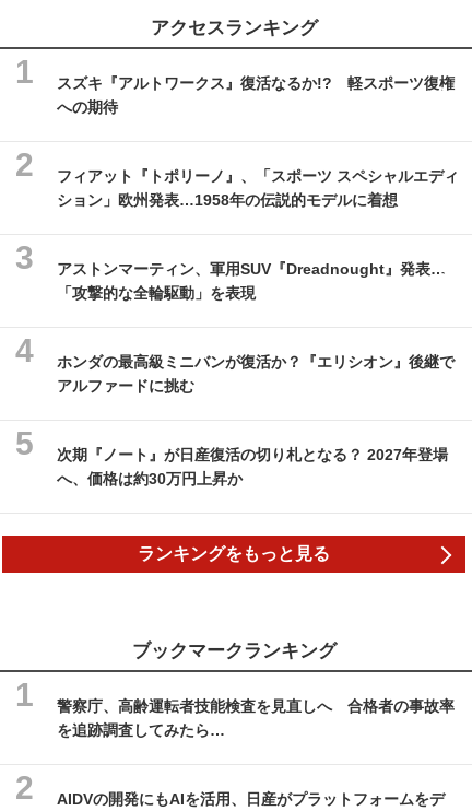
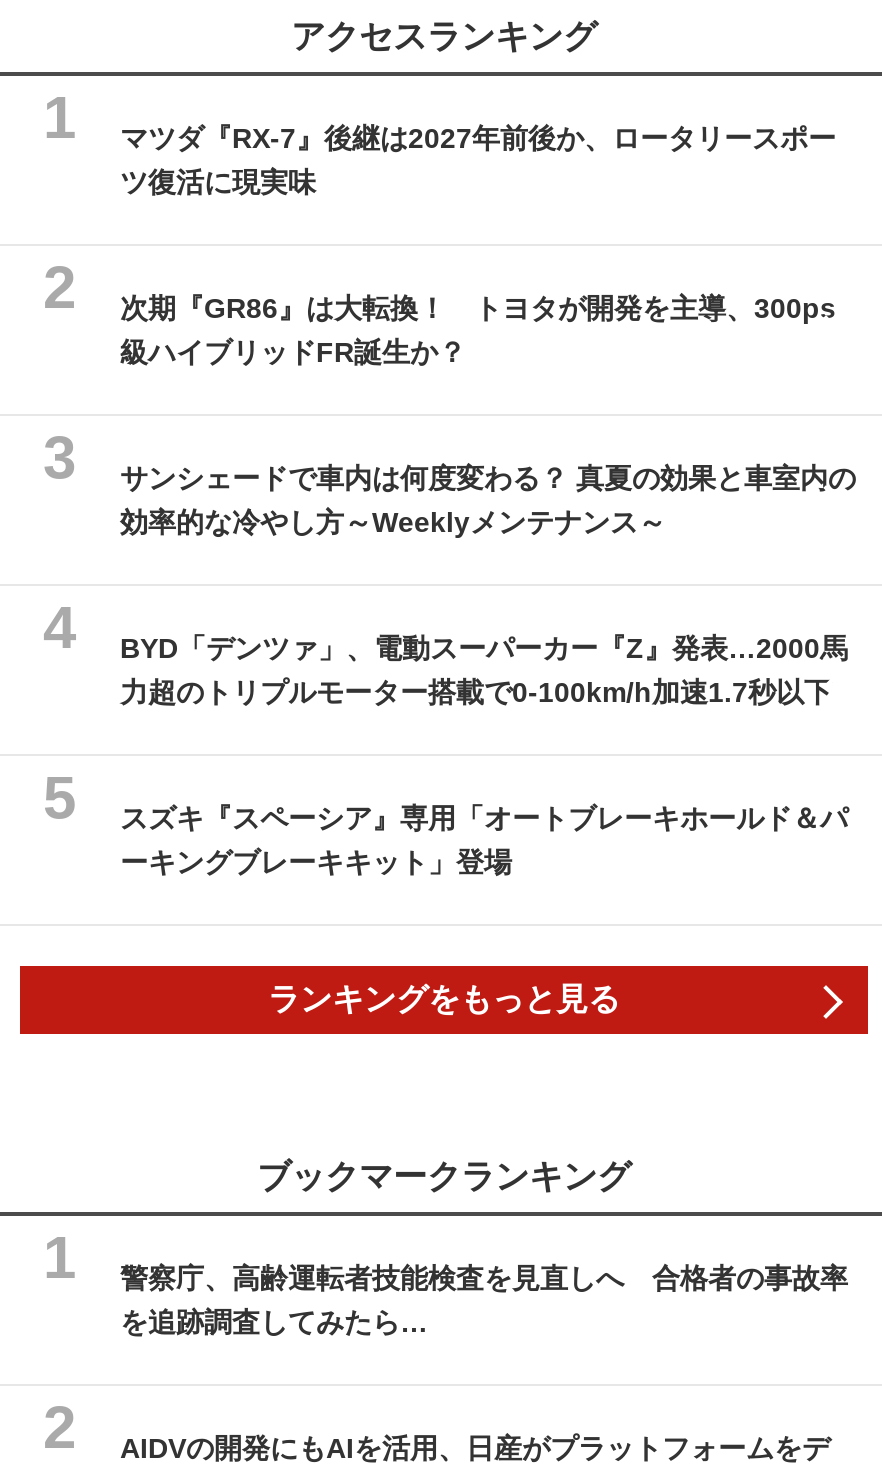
[57,74,455,115] スズキ『アルトワークス』復活なるか!? 軽スポーツ復権 | への期待 -> [120,121,836,197] マツダ『RX-7』後継は2027年前後か、ロータリースポー | ツ復活に現実味
[57,167,459,208] フィアット『トポリーノ』、「スポーツ スペシャルエディ | ション」欧州発表…1958年の伝説的モデルに着想 -> [120,291,836,367] 次期『GR86』は大転換！ トヨタが開発を主導、300ps | 級ハイブリッドFR誕生か？
[57,260,446,301] アストンマーティン、軍用SUV『Dreadnought』発表… | 「攻撃的な全輪駆動」を表現 -> [120,461,856,537] サンシェードで車内は何度変わる？ 真夏の効果と車室内の | 効率的な冷やし方～Weeklyメンテナンス～
[57,353,455,394] ホンダの最高級ミニバンが復活か？『エリシオン』後継で | アルファードに挑む -> [120,631,848,707] BYD「デンツァ」、電動スーパーカー『Z』発表…2000馬 | 力超のトリプルモーター搭載で0-100km/h加速1.7秒以下
[57,446,448,487] 次期『ノート』が日産復活の切り札となる？ 2027年登場 | へ、価格は約30万円上昇か -> [120,801,848,877] スズキ『スペーシア』専用「オートブレーキホールド＆パ | ーキングブレーキキット」登場

